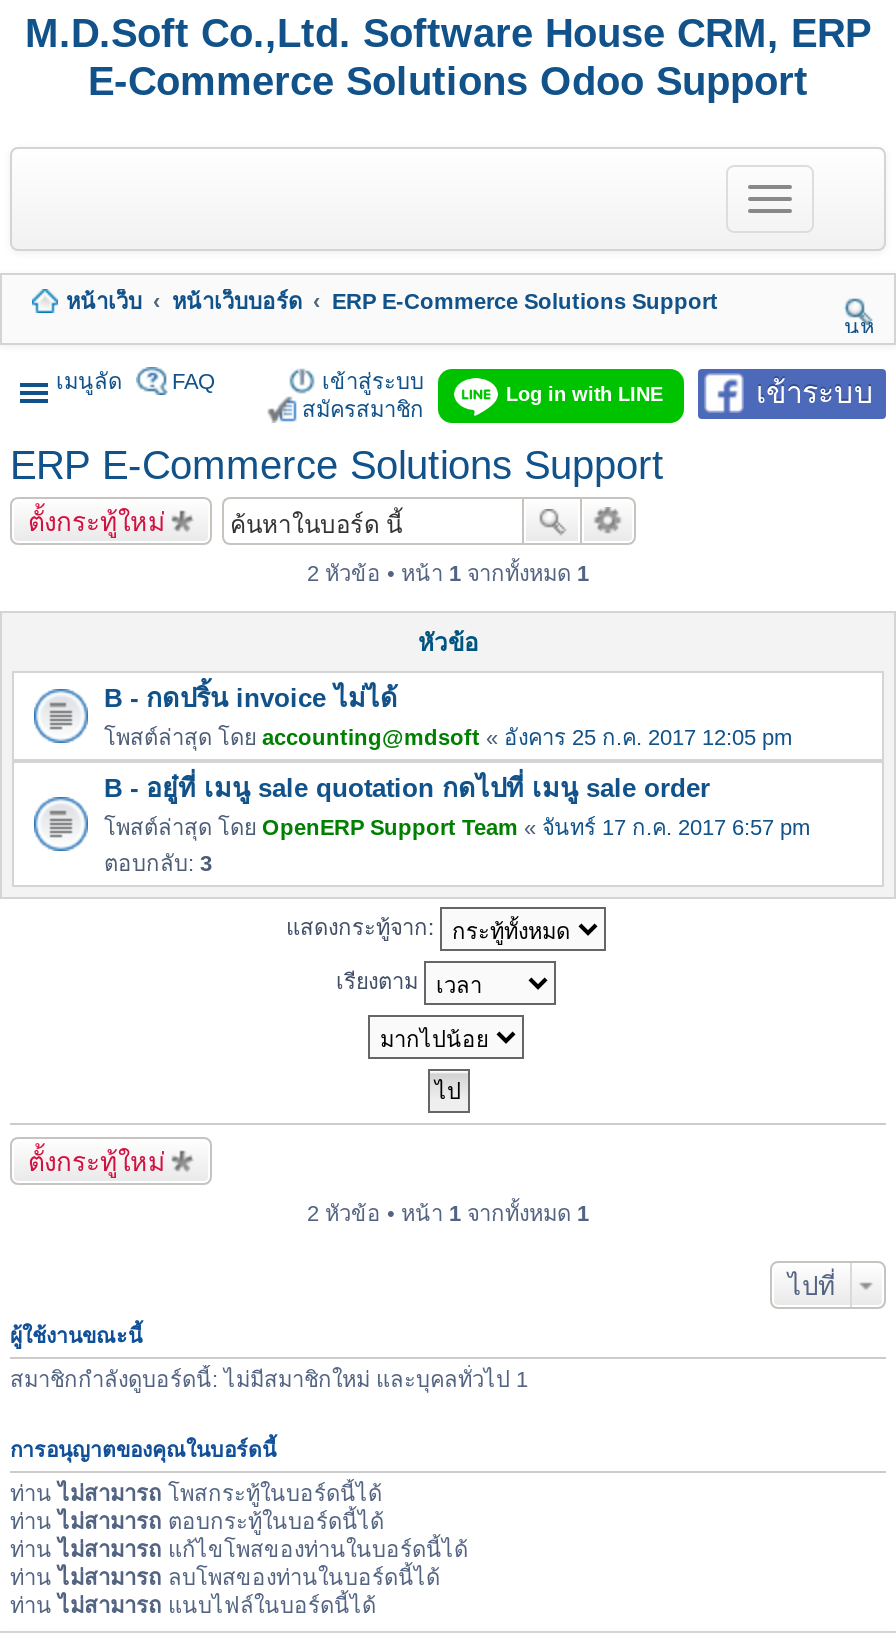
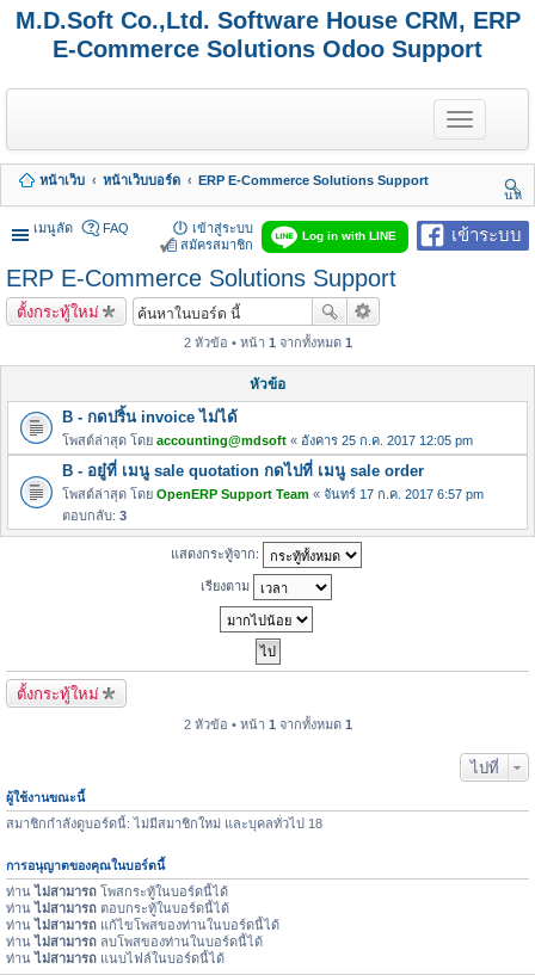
[10,1367,528,1391] สมาชิกกำลังดูบอร์ดนี้: ไม่มีสมาชิกใหม่ และบุคลทั่วไป 1 -> [6,816,322,831] สมาชิกกำลังดูบอร์ดนี้: ไม่มีสมาชิกใหม่ และบุคลทั่วไป 18

